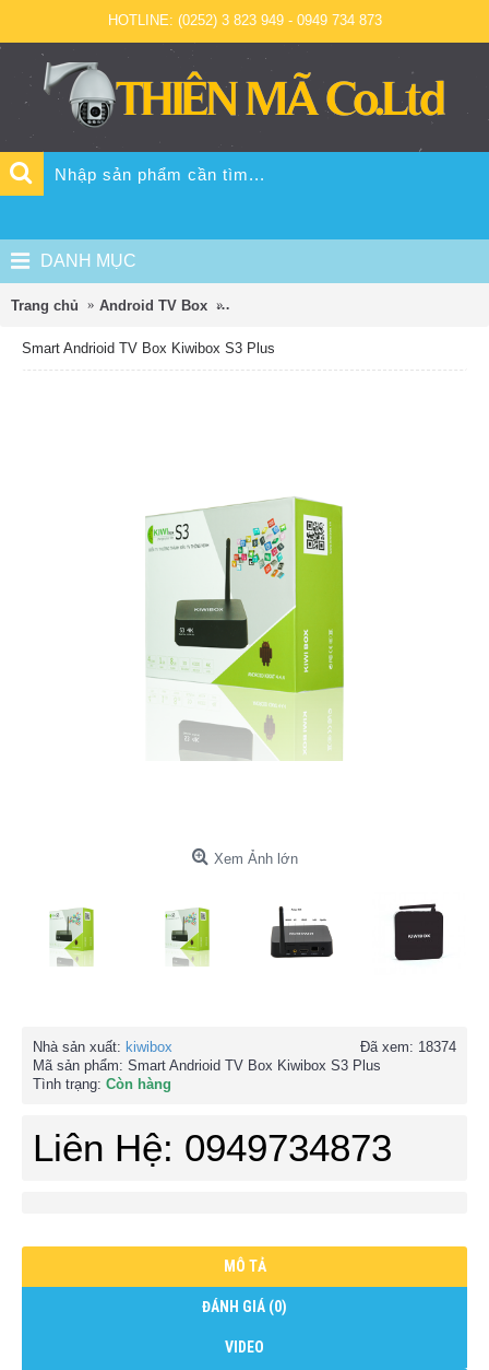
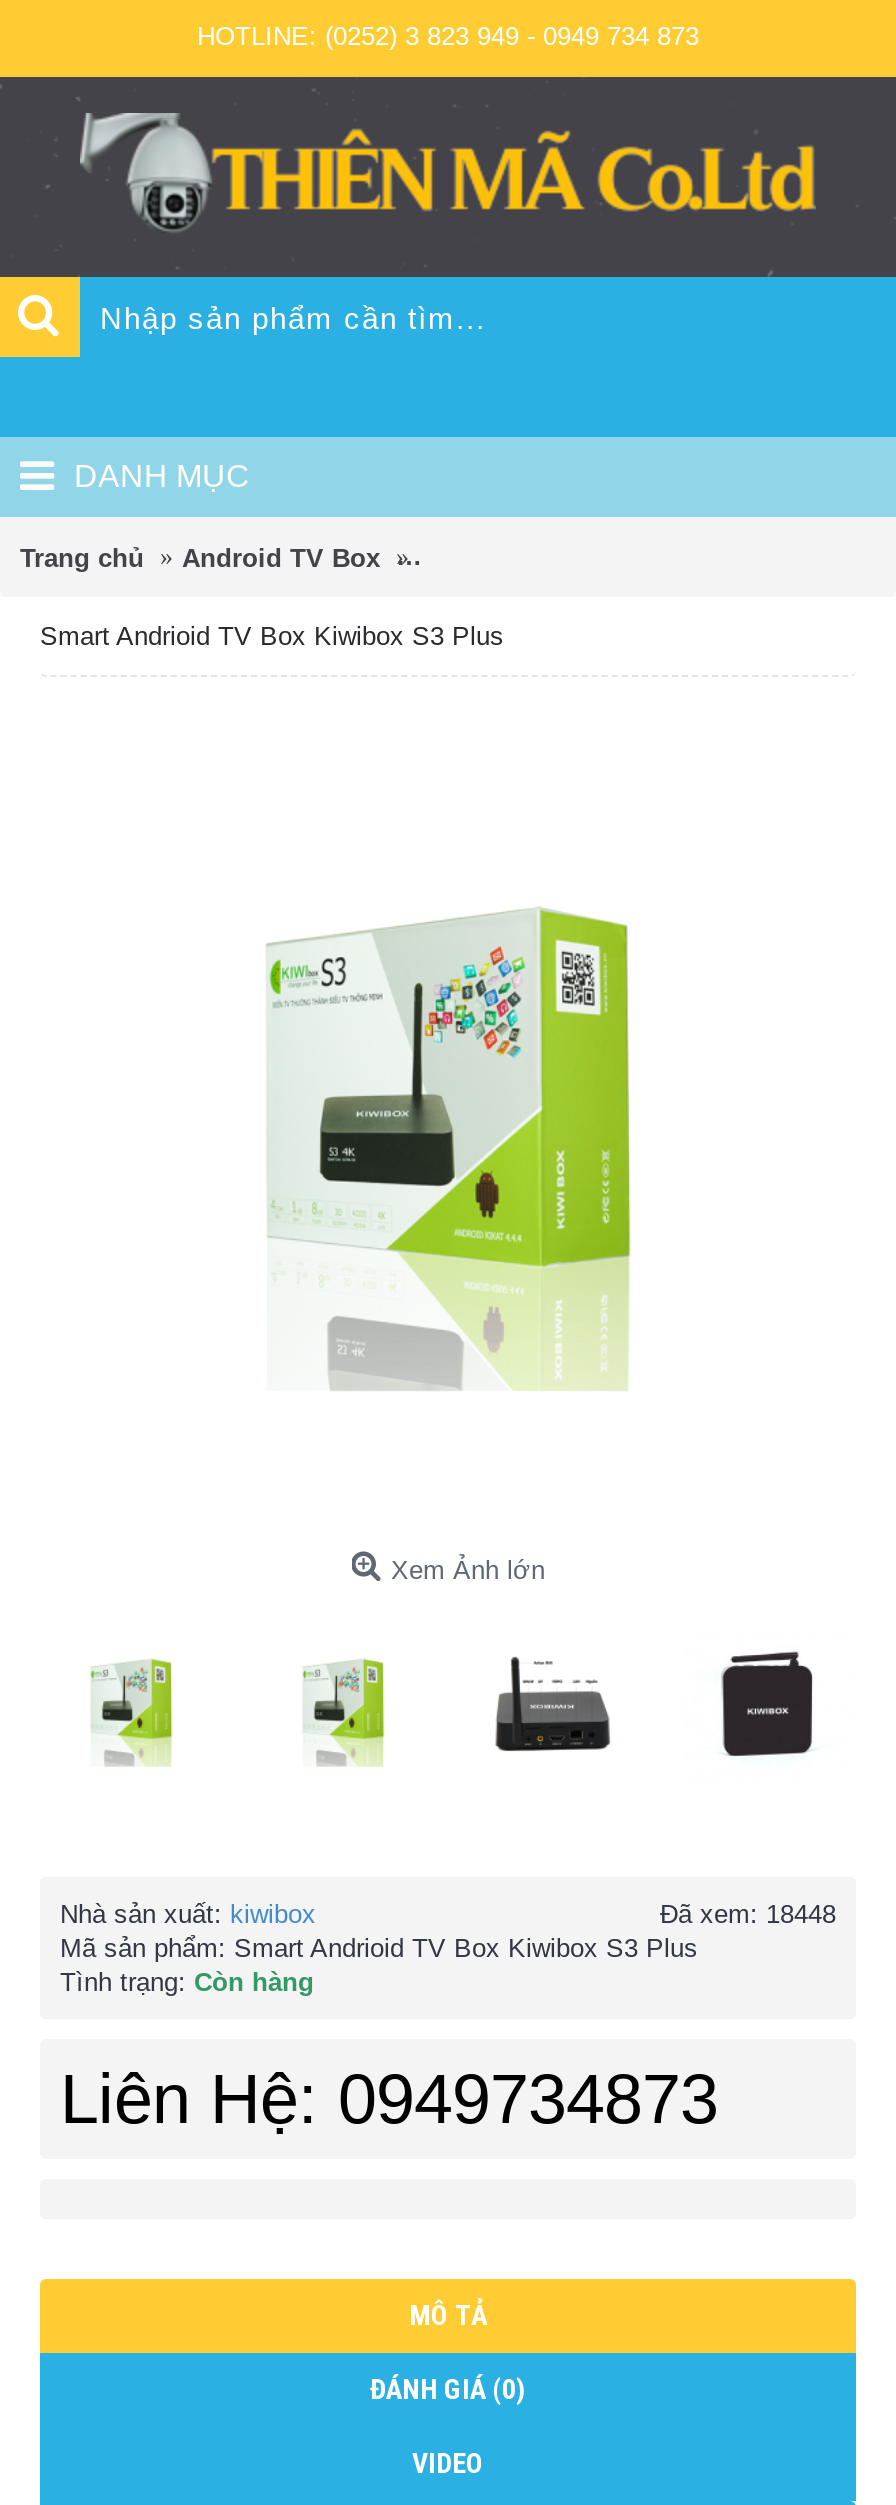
[360,1039,456,1055] Đã xem: 18374 -> [660,1899,836,1929] Đã xem: 18448

